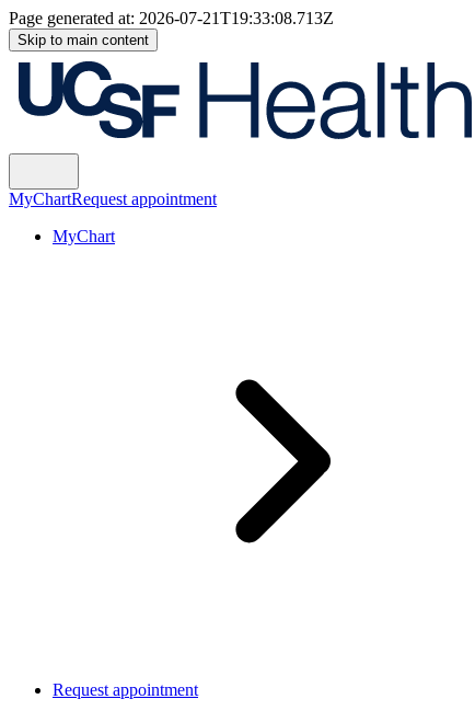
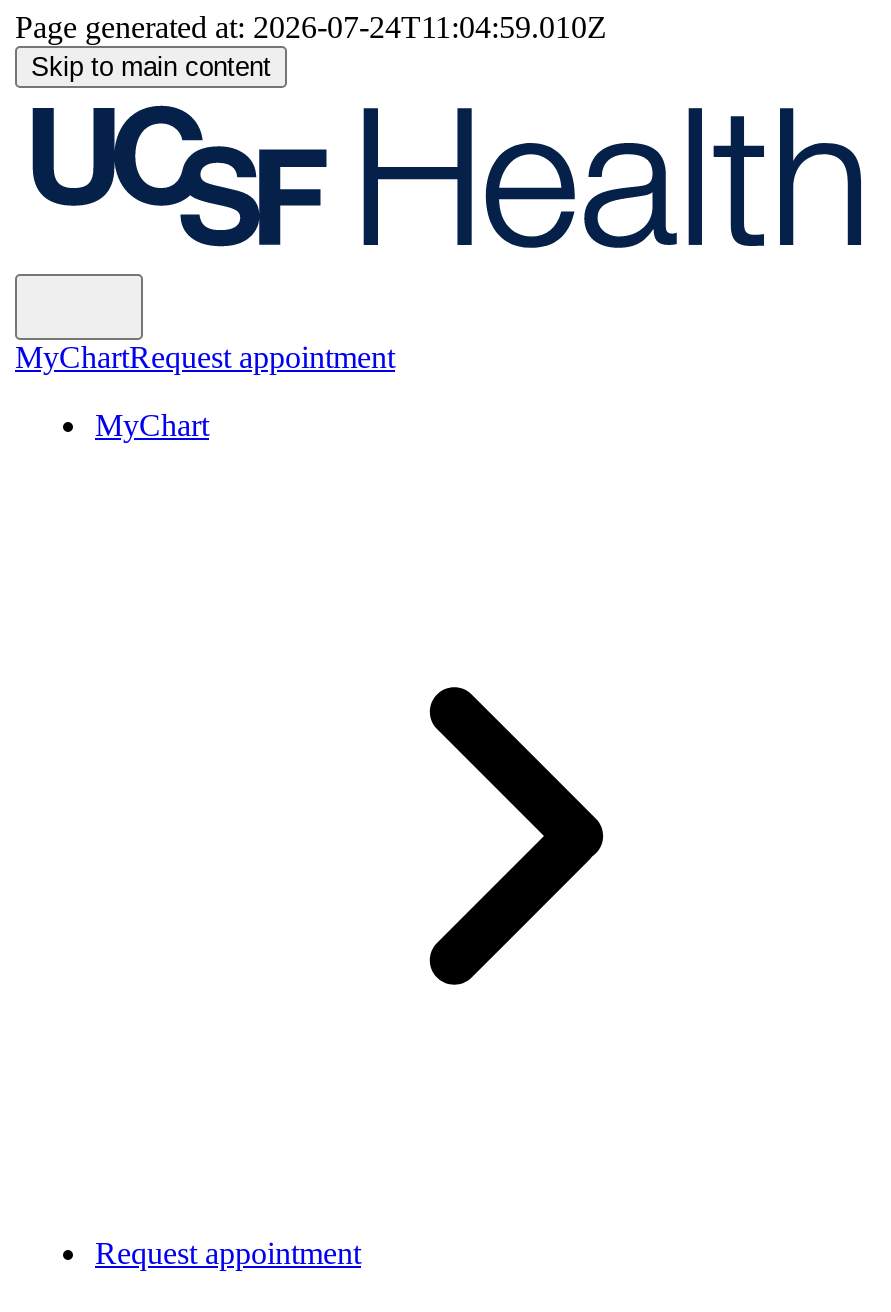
[9,9,334,27] Page generated at: 2026-07-21T19:33:08.713Z -> [15,10,607,44] Page generated at: 2026-07-24T11:04:59.010Z

